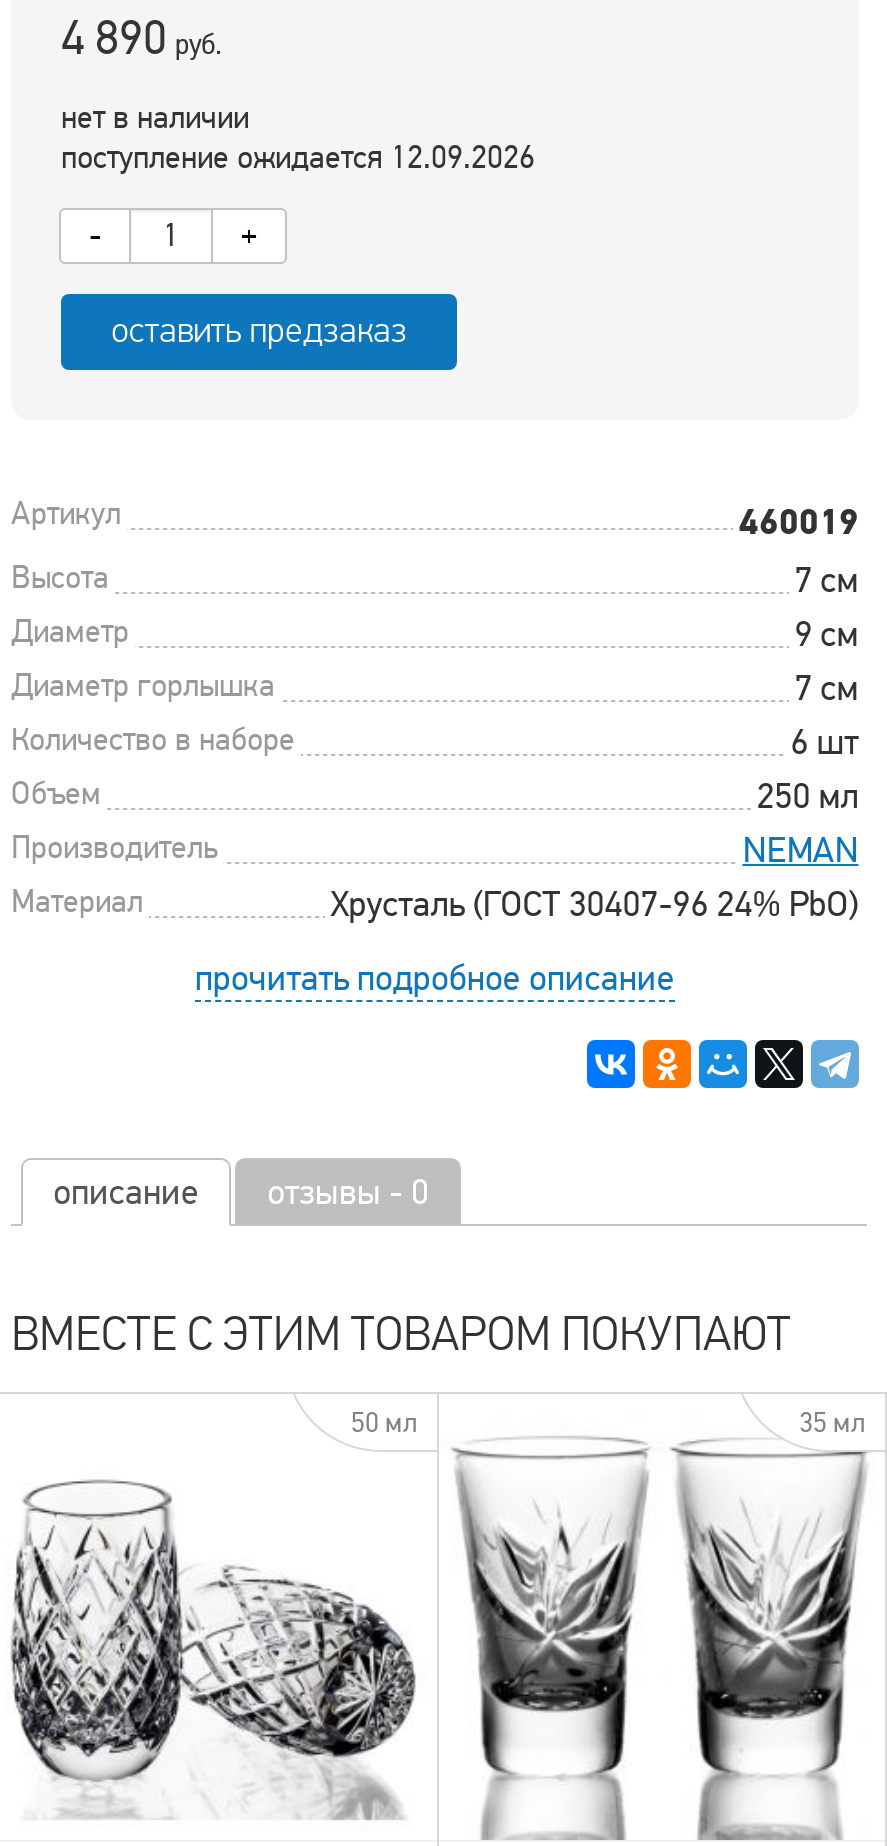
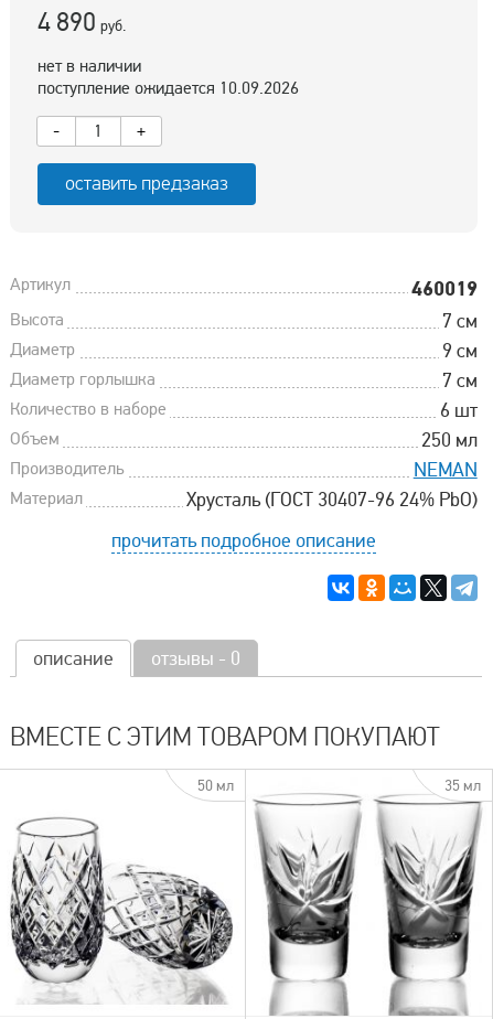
[61,137,535,177] поступление ожидается 12.09.2026 -> [37,77,299,99] поступление ожидается 10.09.2026

